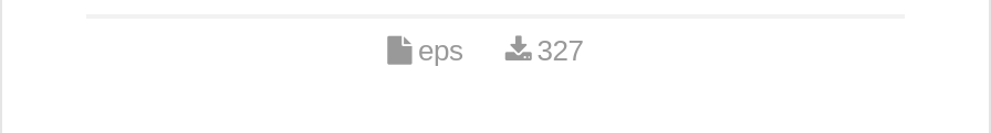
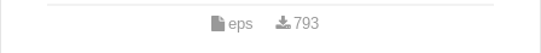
[537,35,583,68] 327 -> [293,15,318,33] 793

